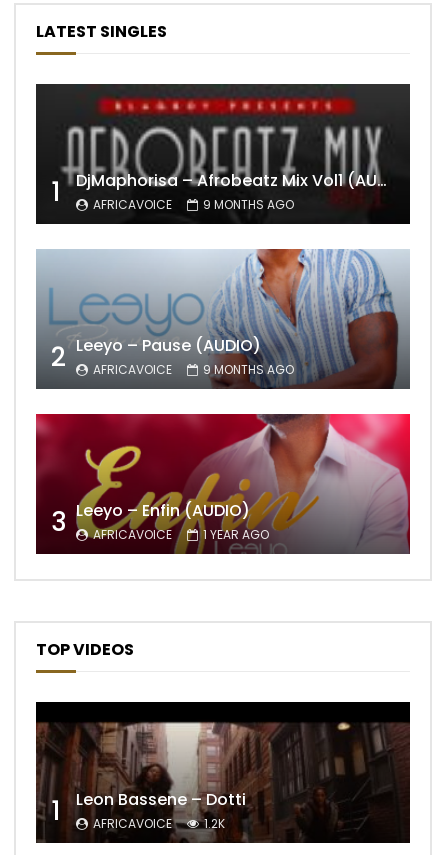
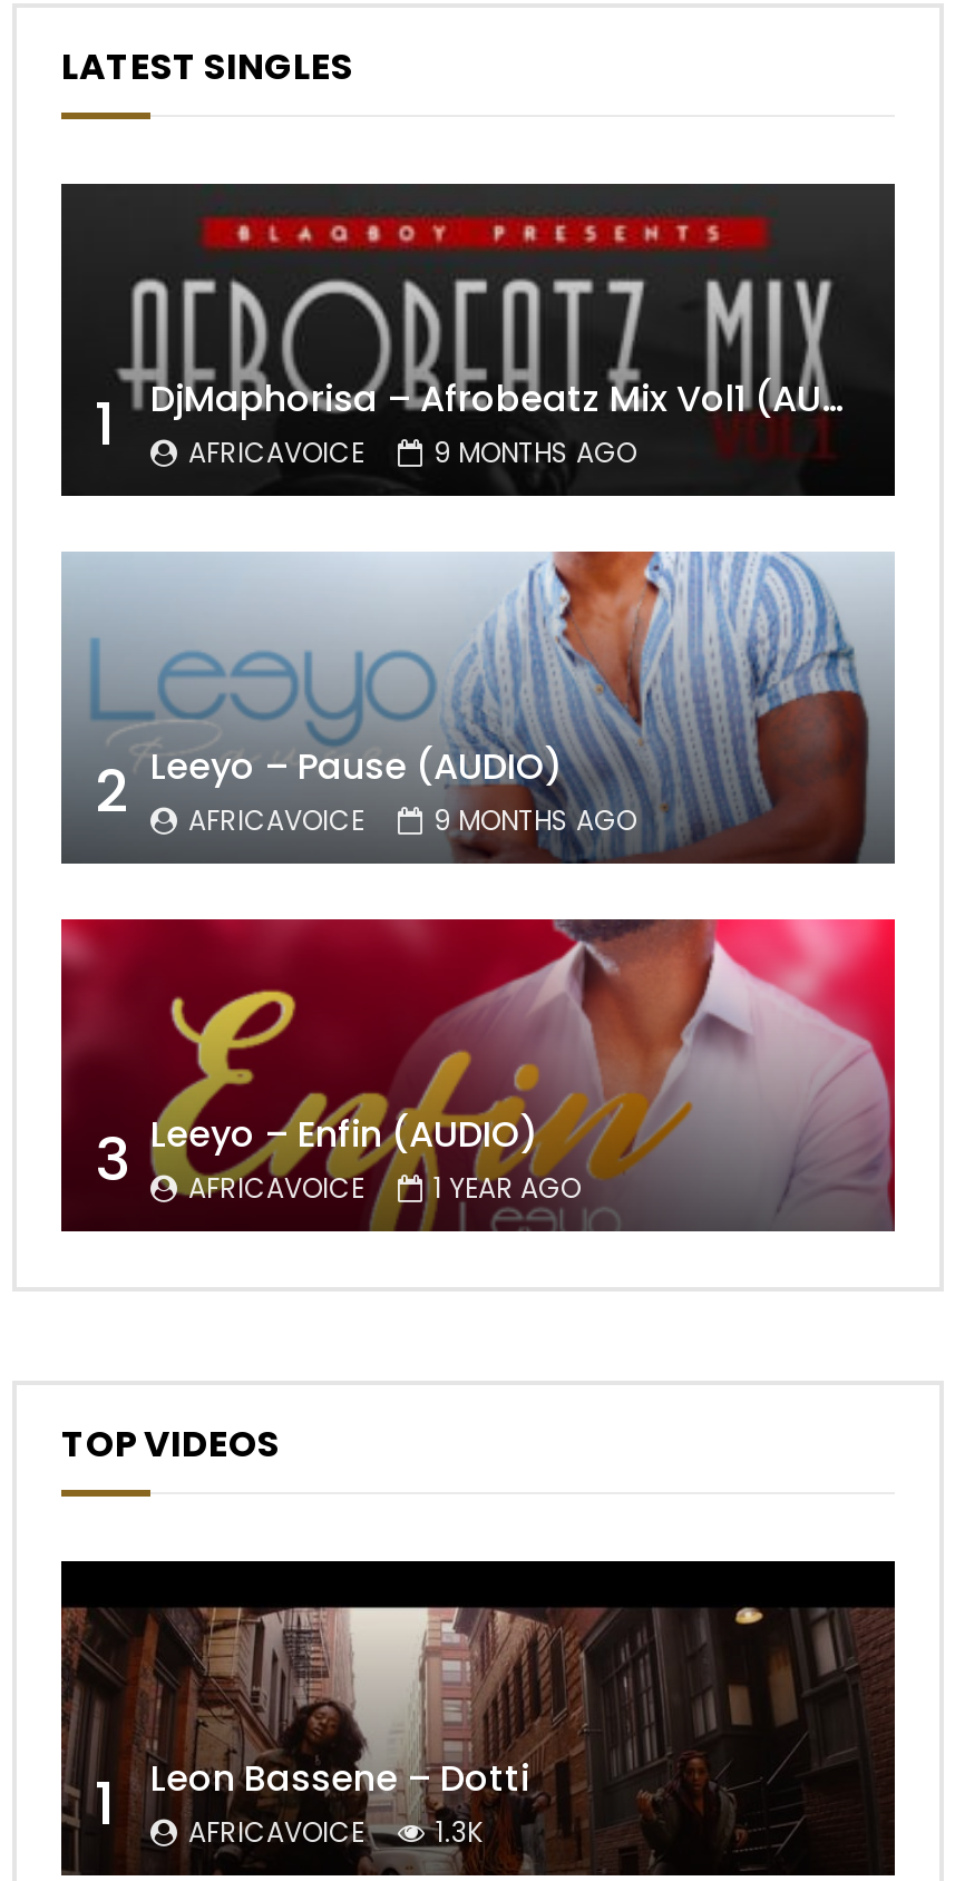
[51,787,246,831] 1 Leon Bassene – Dotti AFRICAVOICE 1.2K -> [95,1752,529,1850] 1 Leon Bassene – Dotti AFRICAVOICE 1.3K

